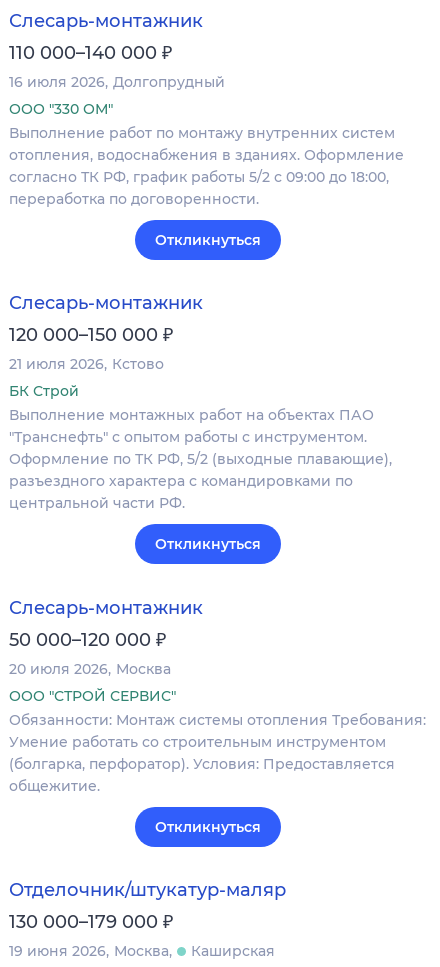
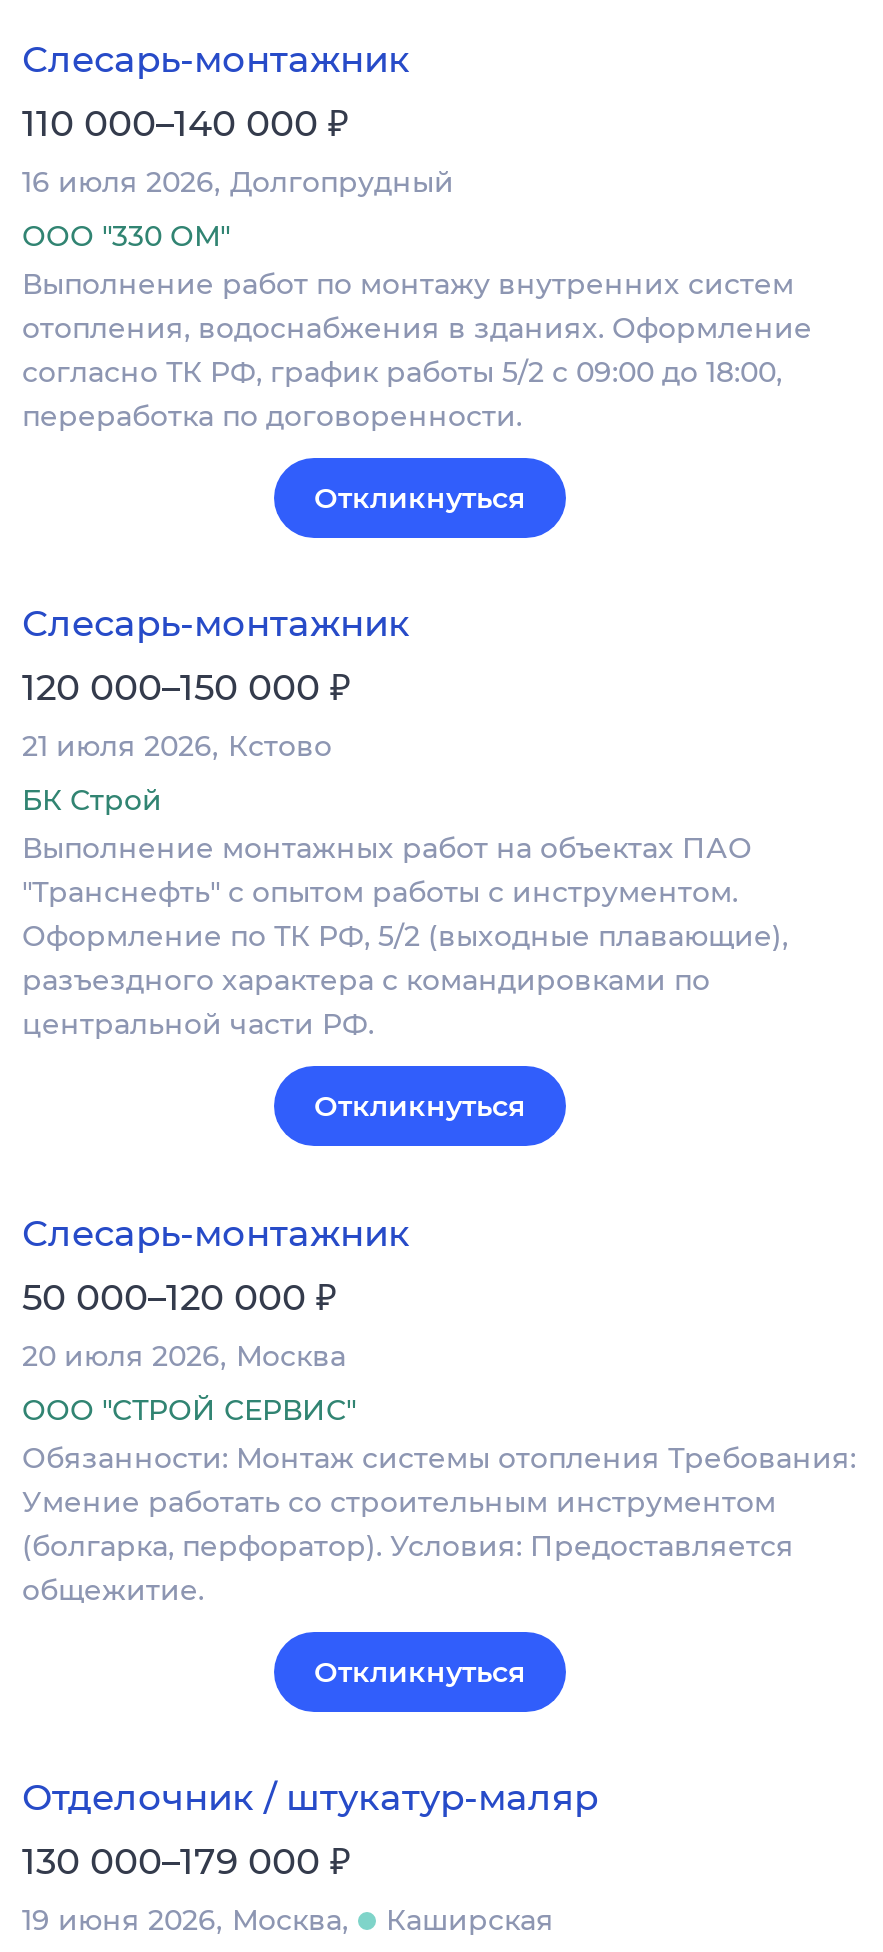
[9,879,286,901] Отделочник/штукатур-маляр -> [22,1776,598,1820] Отделочник / штукатур-маляр

